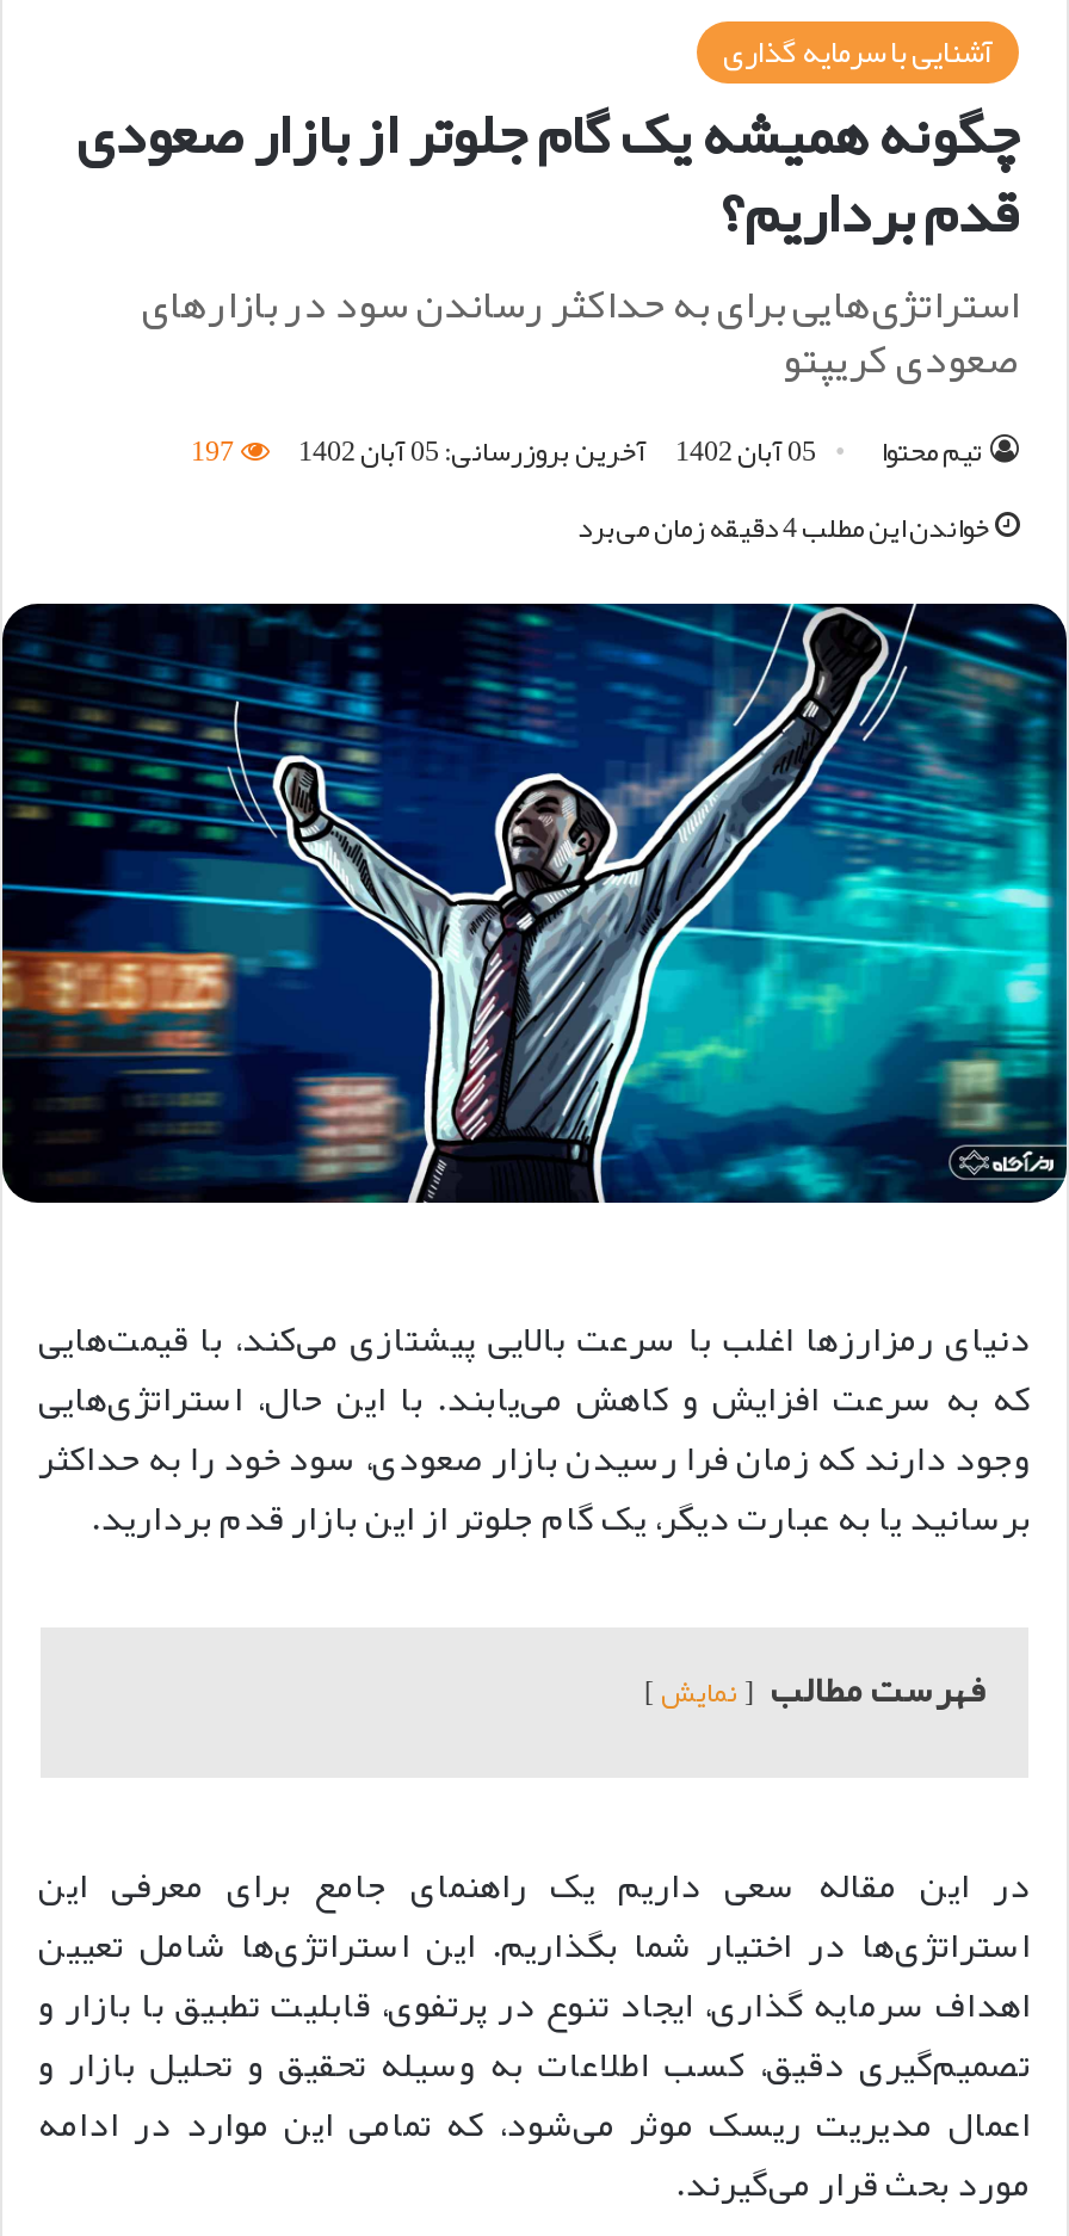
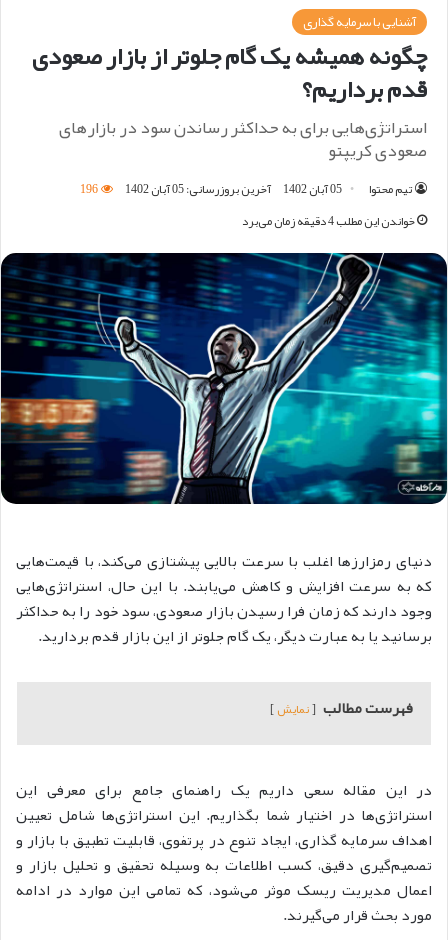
[191,422,234,480] 197 -> [80,177,98,201] 196

